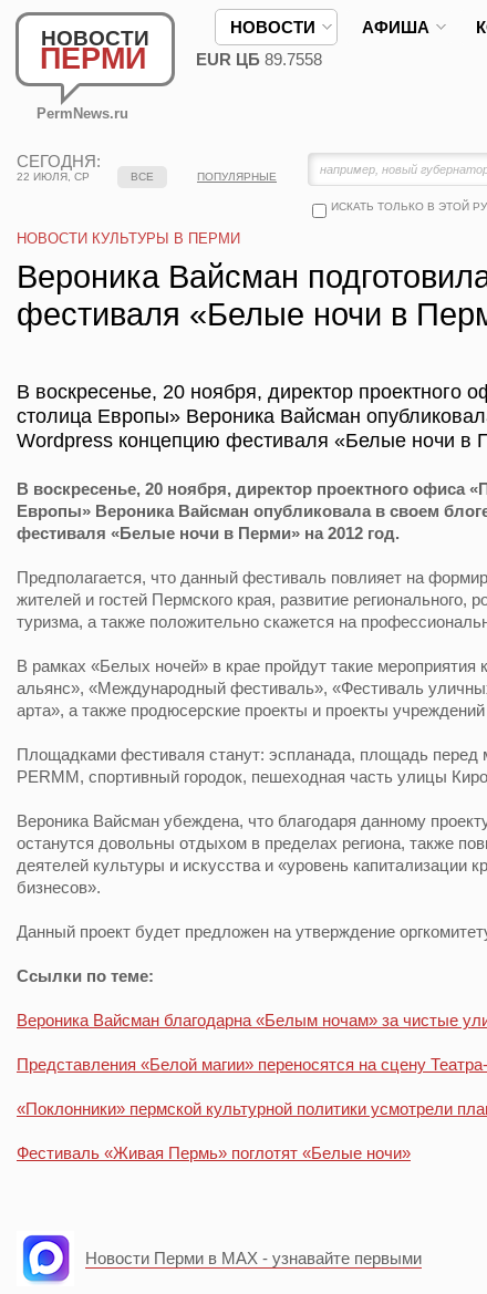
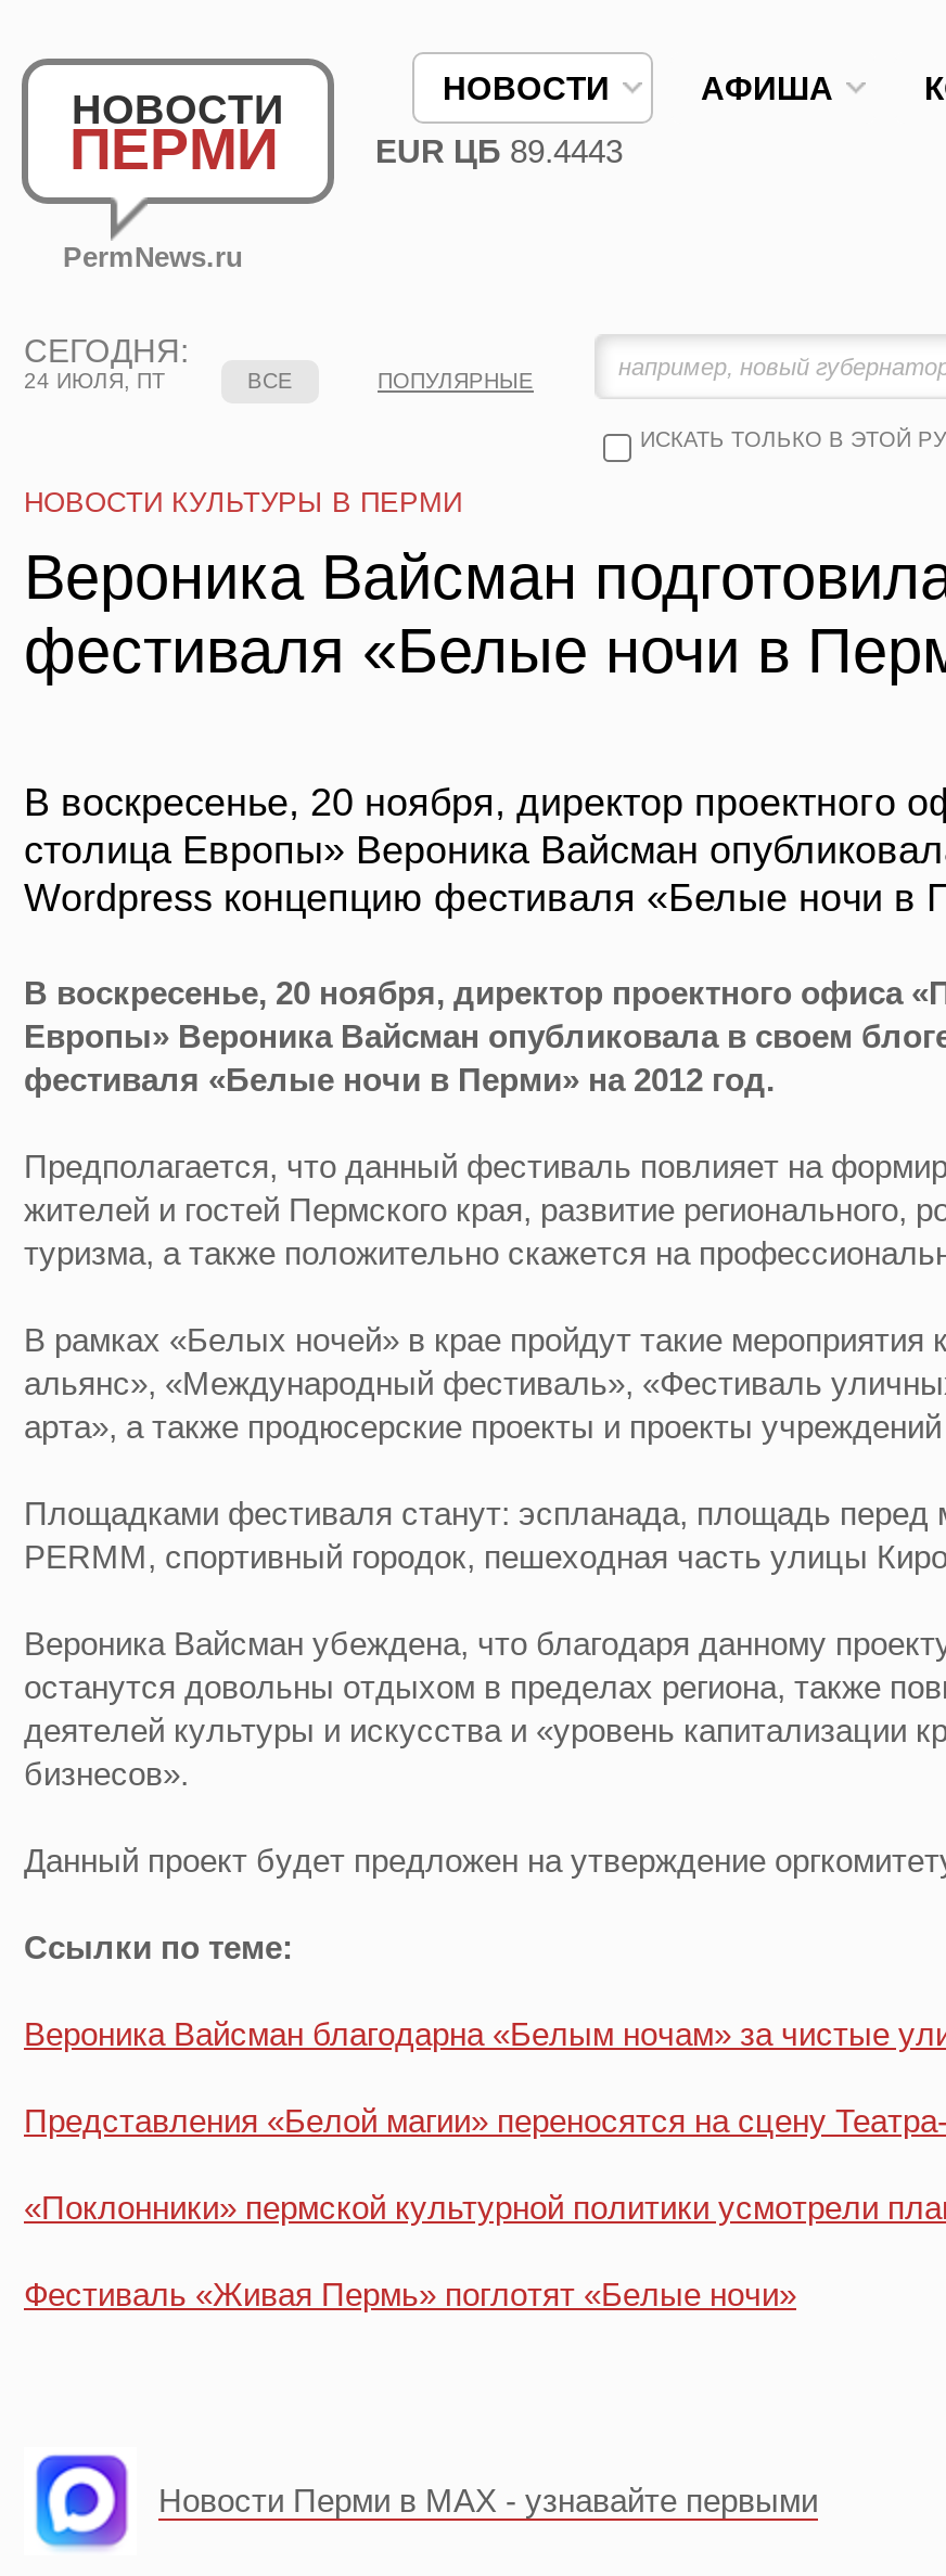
[196,50,322,69] EUR ЦБ 89.7558 -> [375,132,623,169] EUR ЦБ 89.4443
[17,170,90,183] 22 ИЮЛЯ, СР -> [24,369,165,393] 24 ИЮЛЯ, ПТ

